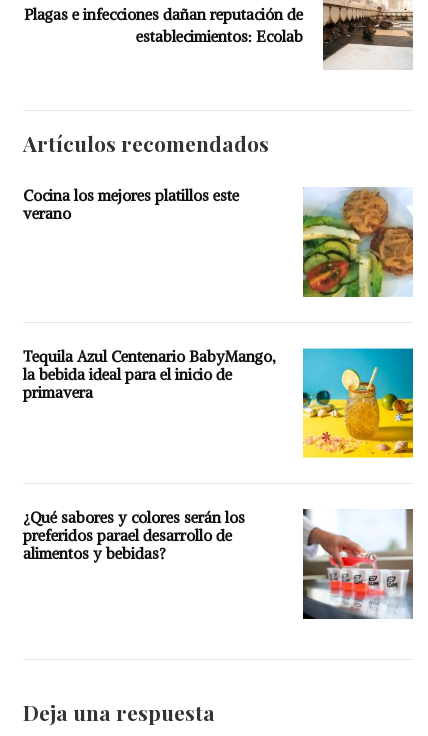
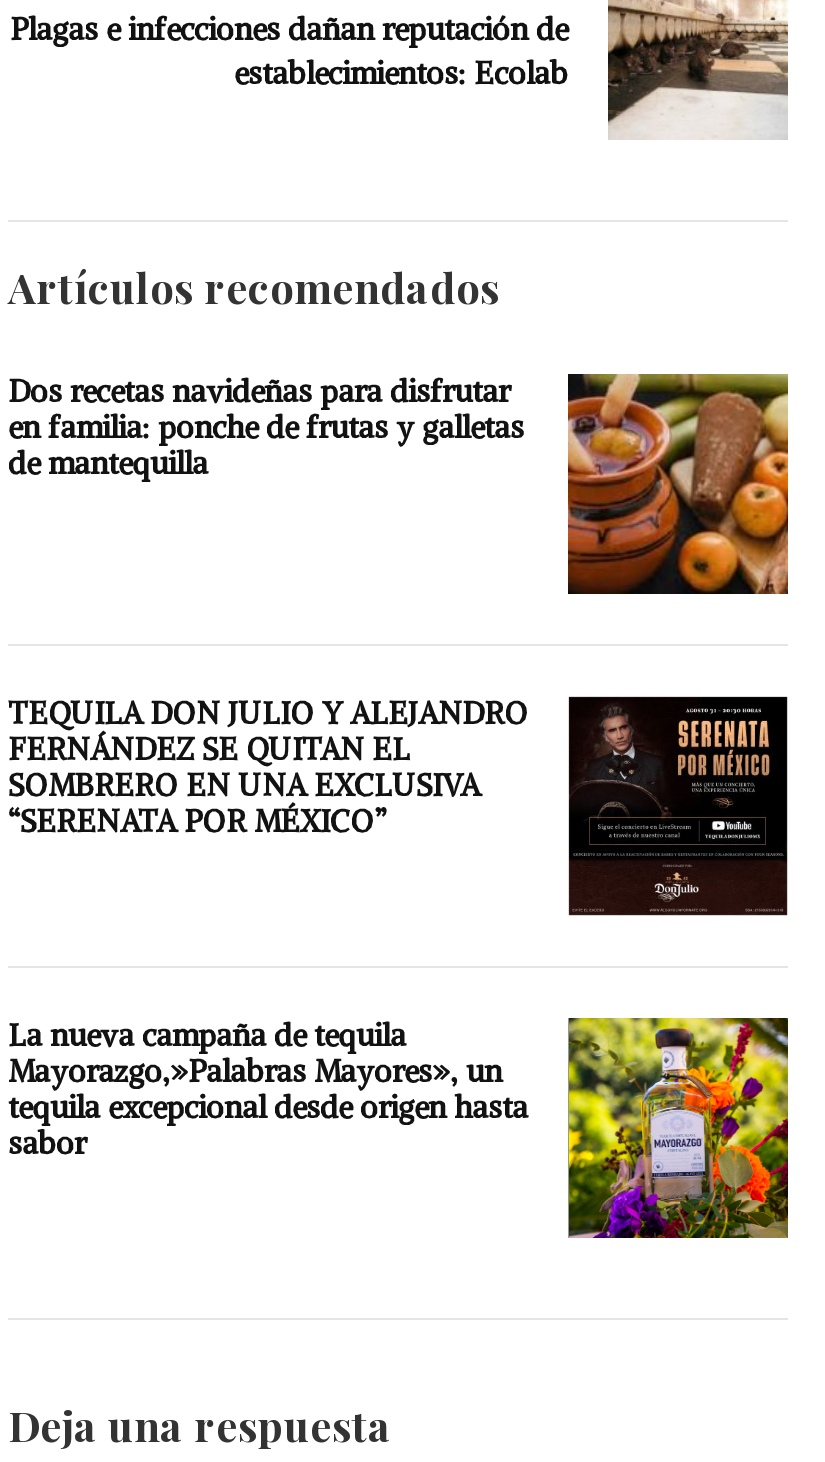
[23,186,239,223] Cocina los mejores platillos este | verano -> [8,373,524,483] Dos recetas navideñas para disfrutar | en familia: ponche de frutas y galletas | de mantequilla
[302,187,414,298] [image] -> [566,372,790,596] [image]
[23,347,414,459] [image] | Tequila Azul Centenario BabyMango, | la bebida ideal para el inicio de | primavera -> [8,695,790,918] [image] | TEQUILA DON JULIO Y ALEJANDRO | FERNÁNDEZ SE QUITAN EL | SOMBRERO EN UNA EXCLUSIVA | “SERENATA POR MÉXICO”
[23,508,245,563] ¿Qué sabores y colores serán los | preferidos parael desarrollo de | alimentos y bebidas? -> [8,1017,528,1163] La nueva campaña de tequila | Mayorazgo,»Palabras Mayores», un | tequila excepcional desde origen hasta | sabor
[302,509,414,620] [image] -> [566,1016,790,1242] [image]

